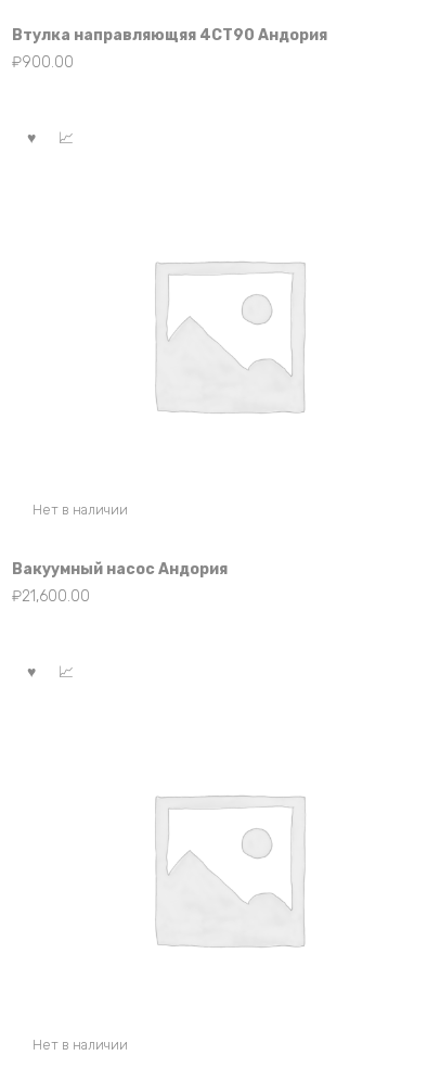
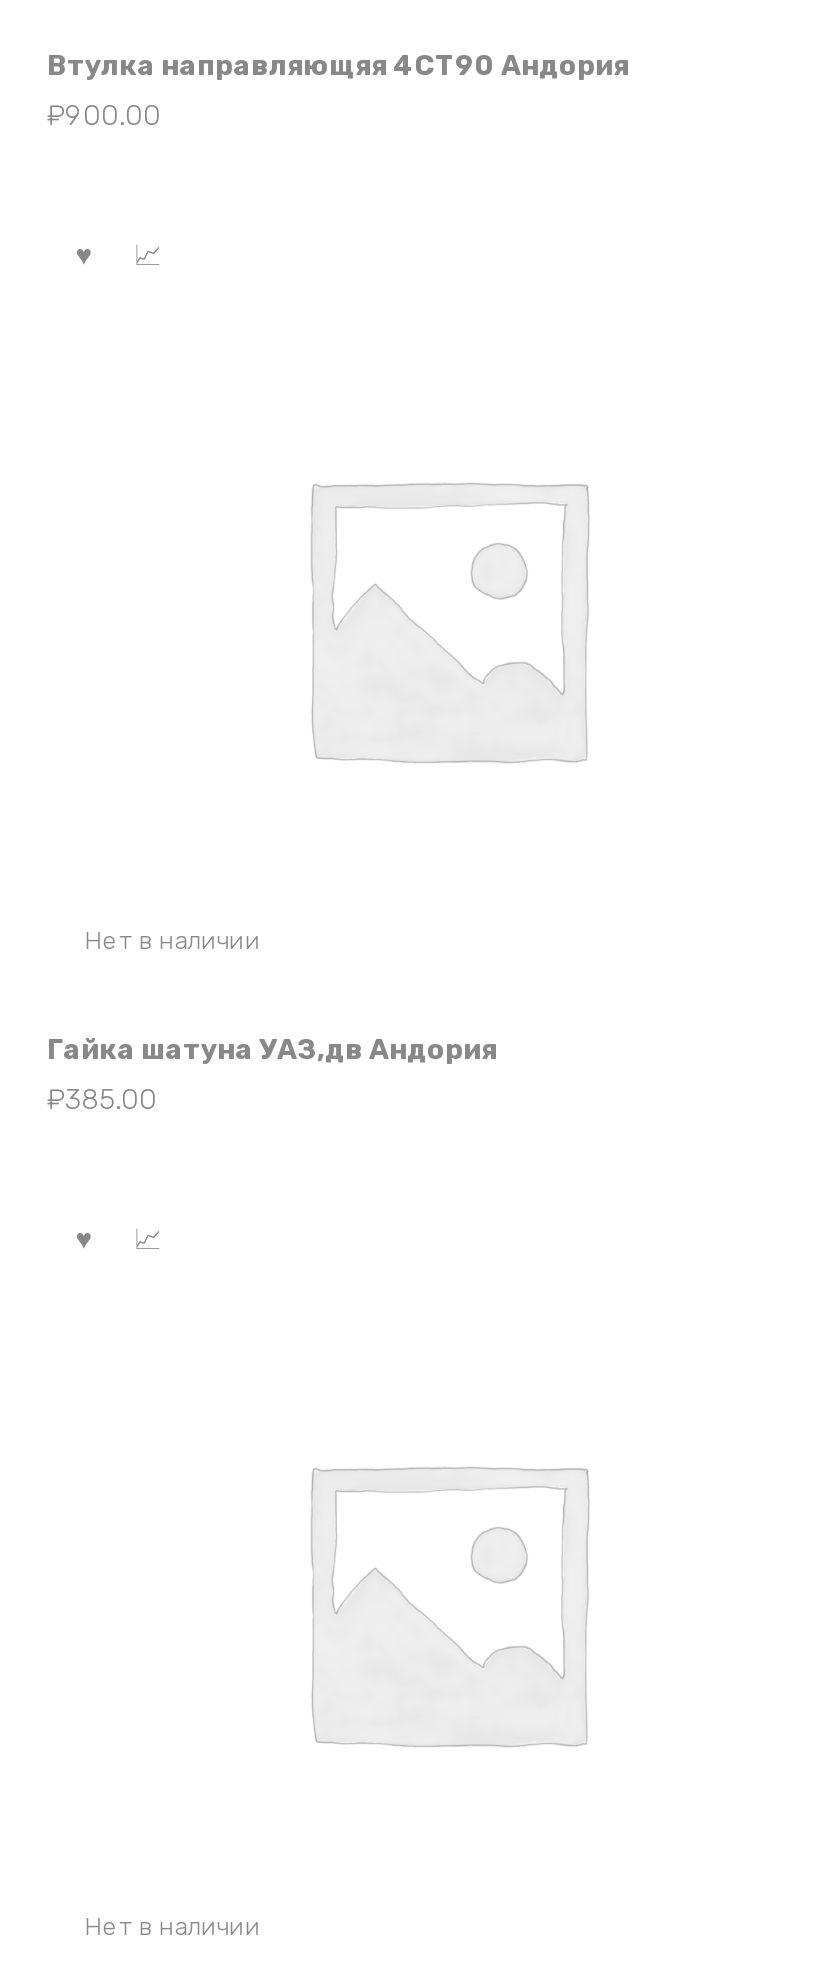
[12,560,228,579] Вакуумный насос Андория -> [47,1034,497,1068] Гайка шатуна УАЗ,дв Андория
[12,587,90,606] ₽21,600.00 -> [47,1083,157,1117] ₽385.00

